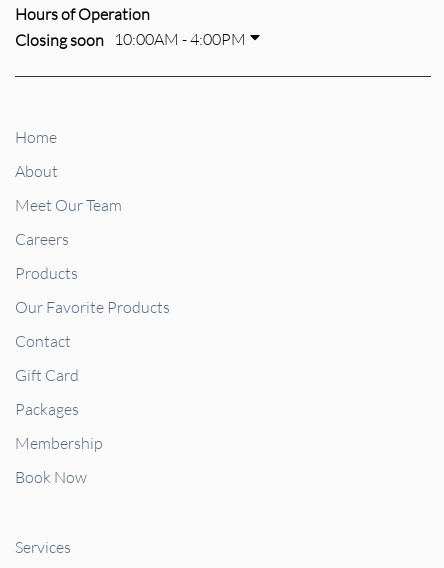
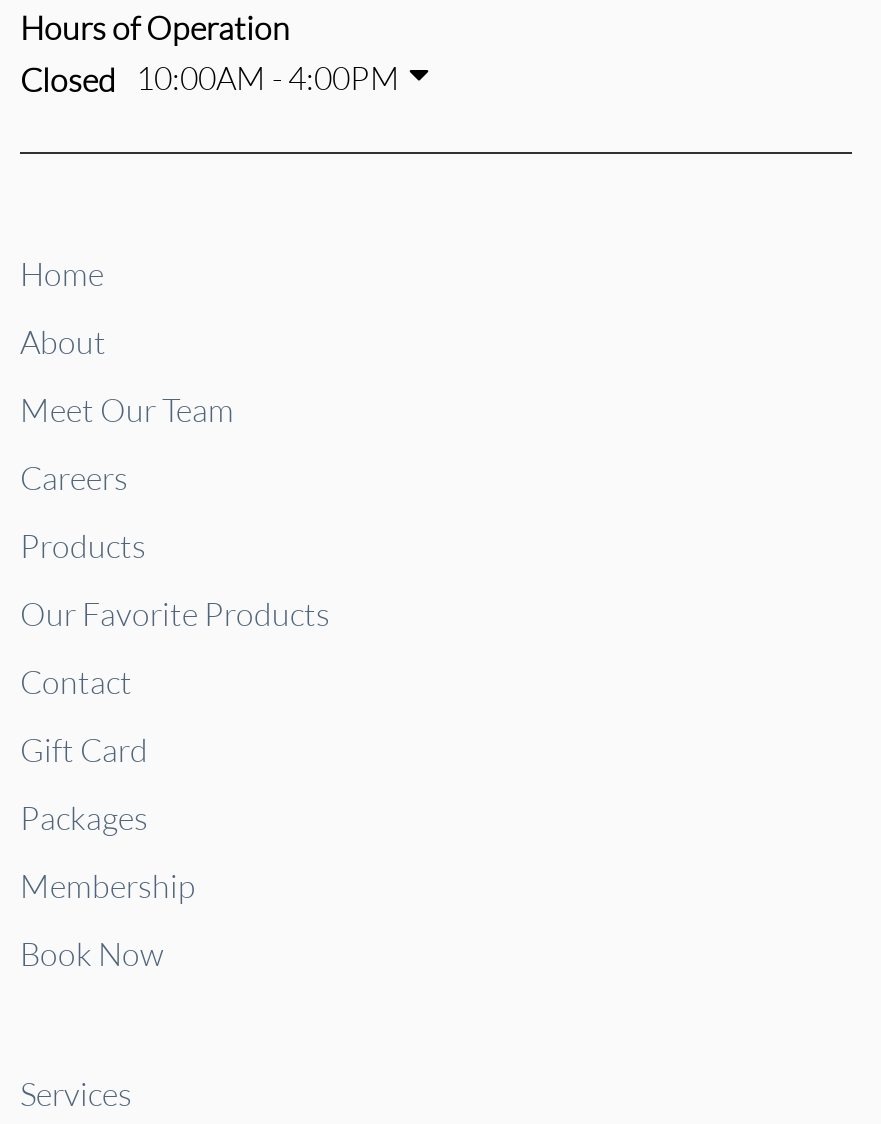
[15,29,246,50] Closing soon 10:00AM - 4:00PM -> [20,58,400,99] Closed 10:00AM - 4:00PM

